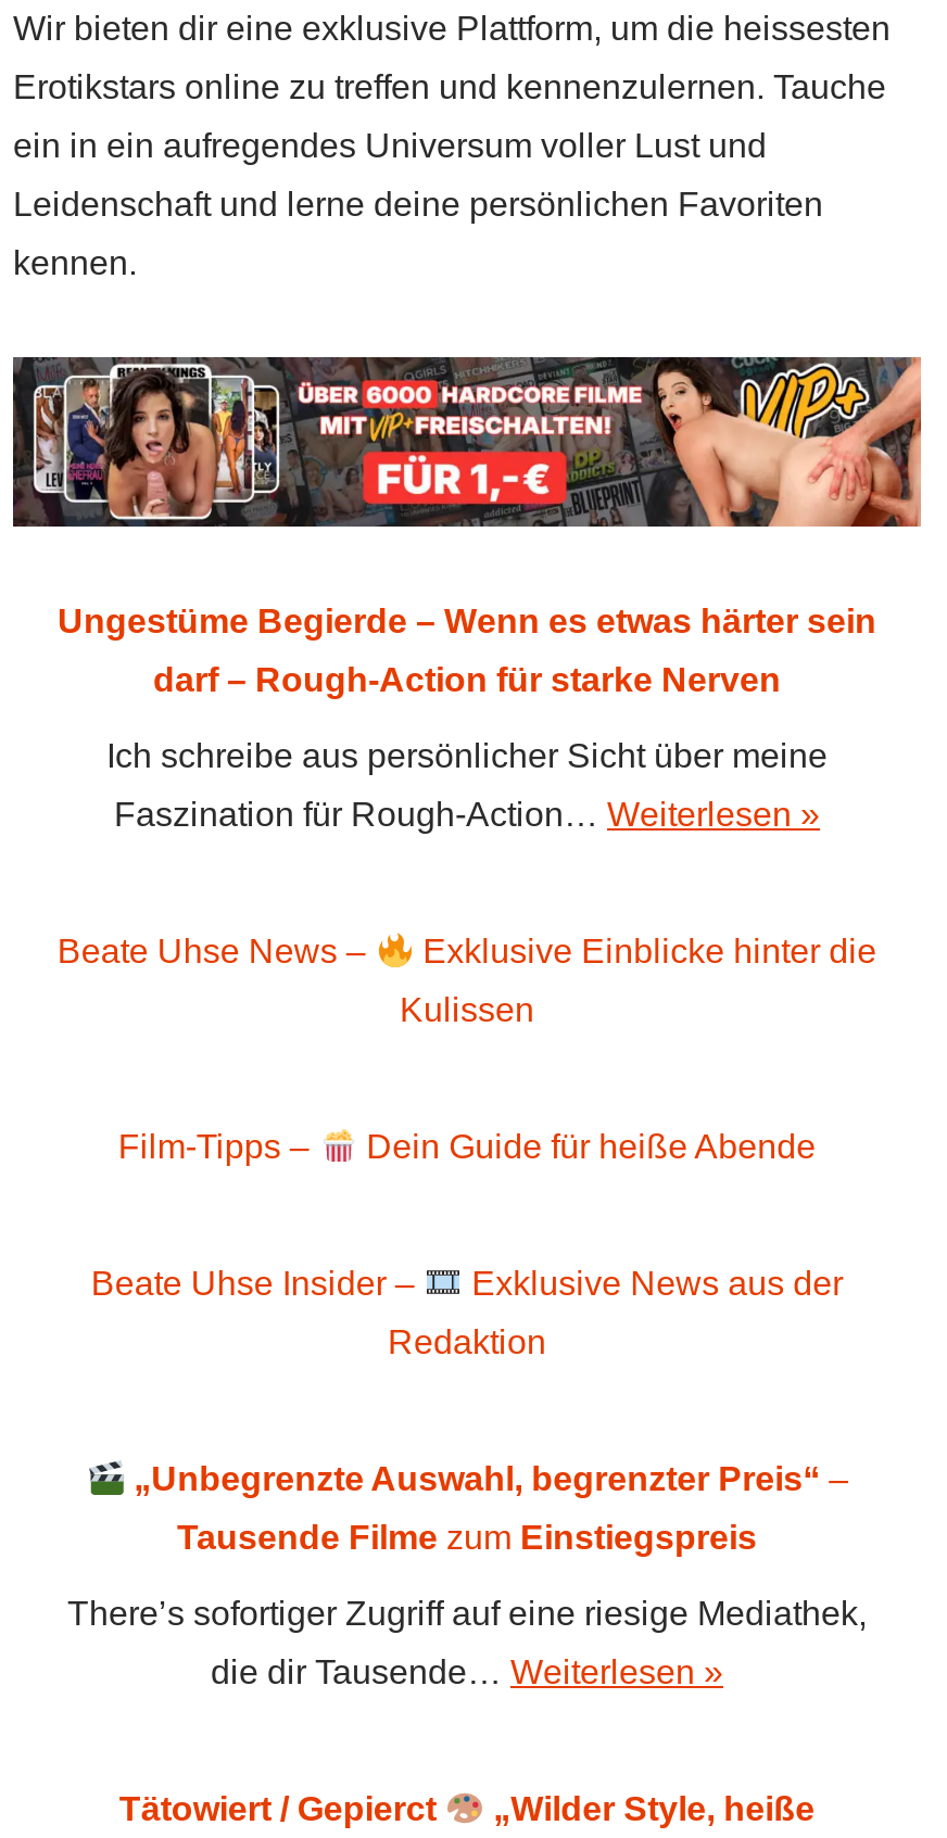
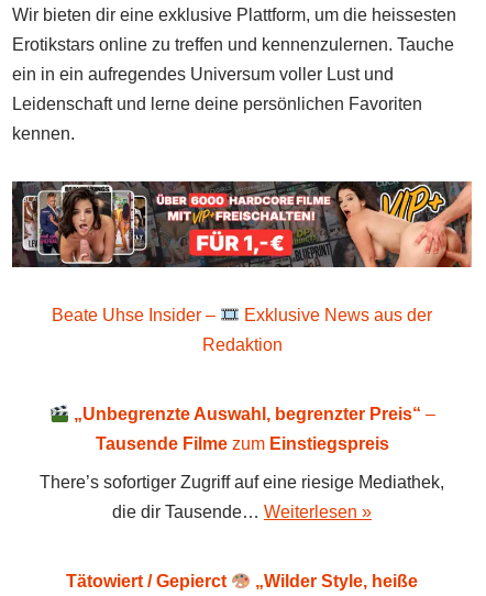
[58,603,876,833] Ungestüme Begierde – Wenn es etwas härter sein | darf – Rough-Action für starke Nerven | Ich schreibe aus persönlicher Sicht über meine | Faszination für Rough-Action… Weiterlesen » -> none
[57,933,877,1028] Beate Uhse News – | Exklusive Einblicke hinter die | Kulissen -> none
[118,1128,816,1165] Film-Tipps – | Dein Guide für heiße Abende -> none

